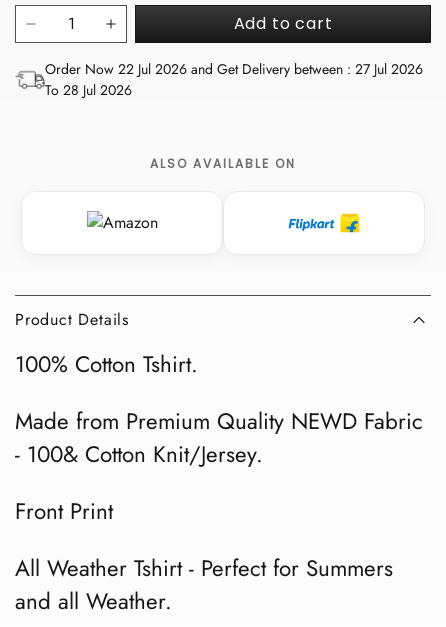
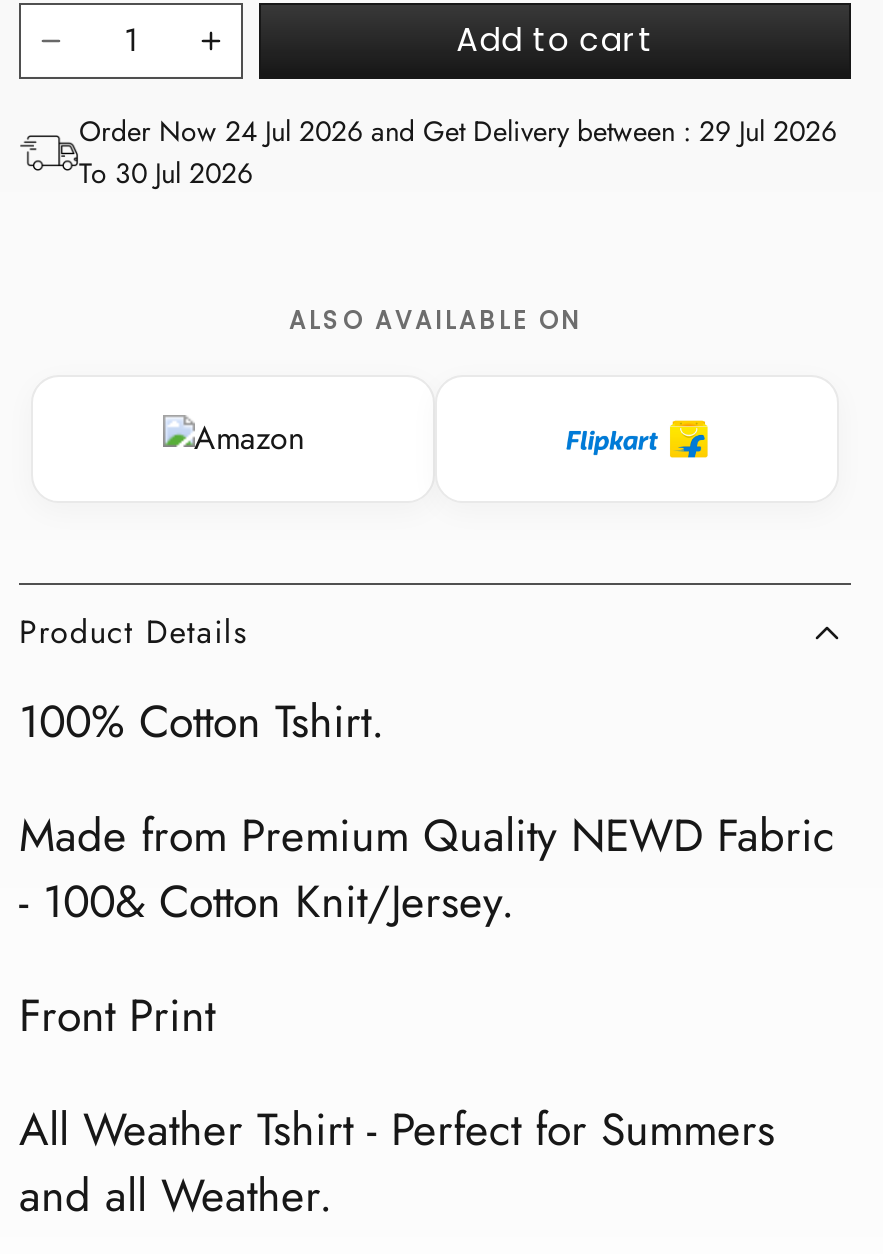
[45,59,423,79] Order Now 22 Jul 2026 and Get Delivery between : 27 Jul 2026 -> [79,110,837,150] Order Now 24 Jul 2026 and Get Delivery between : 29 Jul 2026
[45,80,132,100] To 28 Jul 2026 -> [79,152,253,192] To 30 Jul 2026

